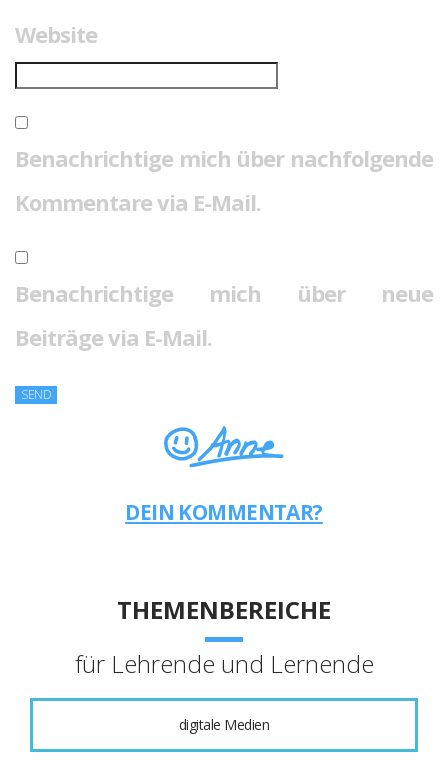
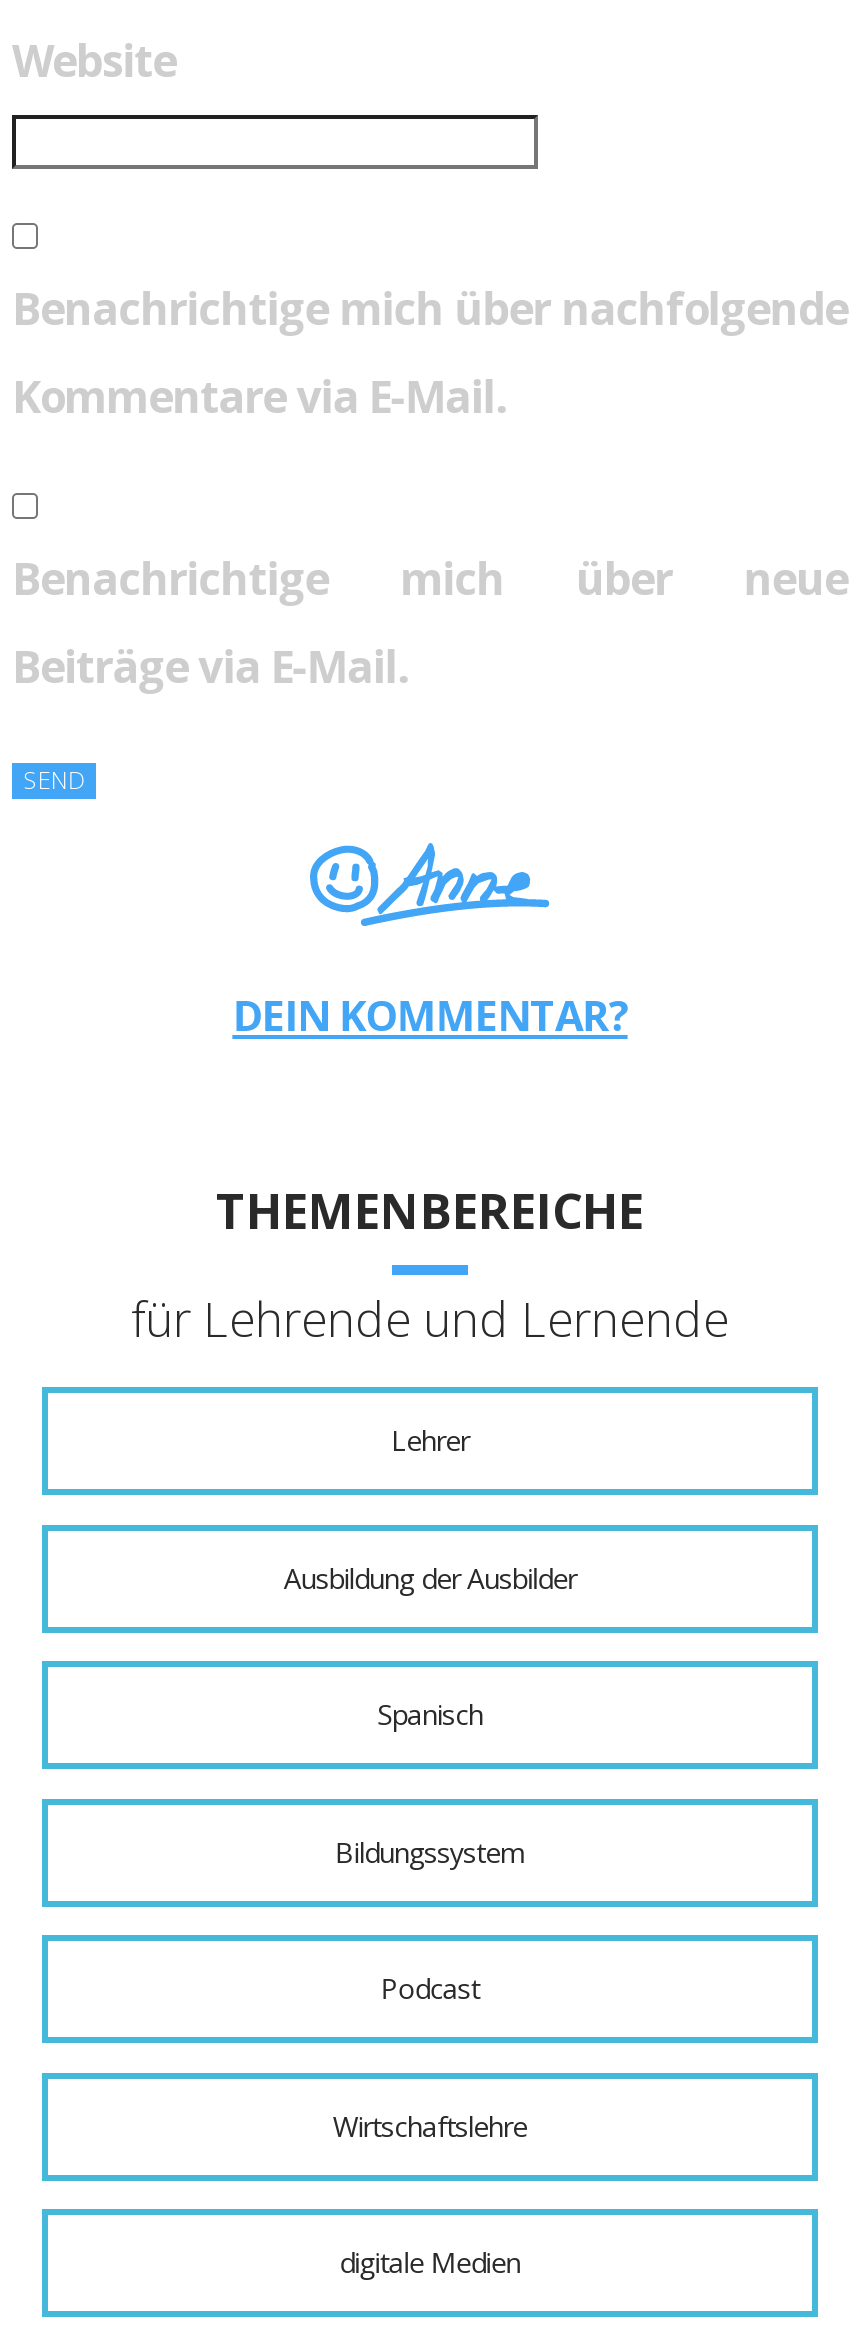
none -> [284,1558,576,1596] Ausbildung der Ausbilder
none -> [333,2106,527,2144] Wirtschaftslehre
none -> [335,1832,525,1870] Bildungssystem
none -> [377,1695,483,1733] Spanisch
none -> [380,1969,480,2007] Podcast
none -> [391,1421,469,1459] Lehrer

